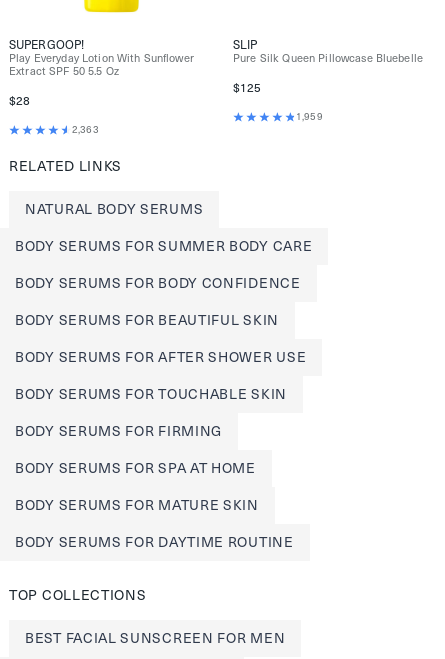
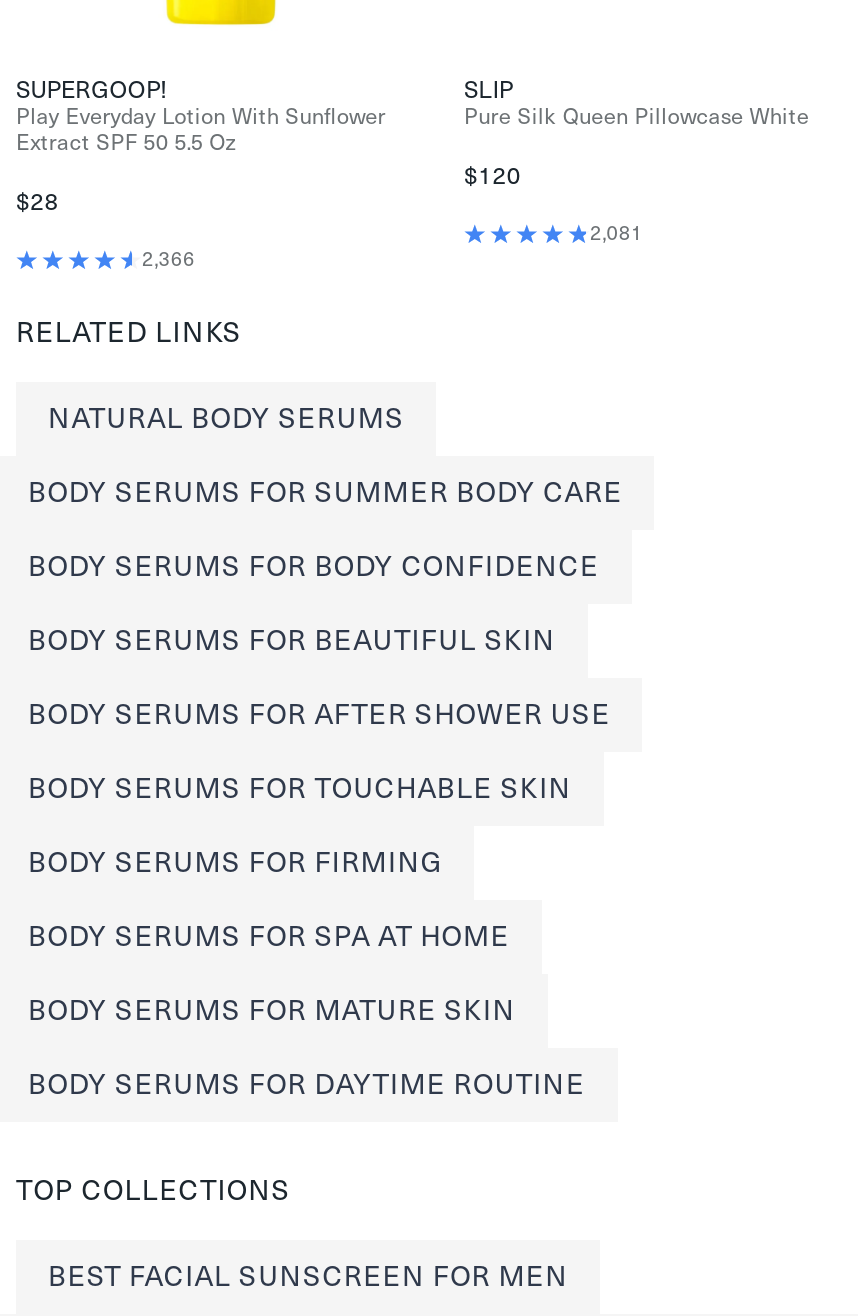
[233,51,423,65] Pure Silk Queen Pillowcase Bluebelle -> [464,102,809,130] Pure Silk Queen Pillowcase White
[233,80,261,95] $125 -> [464,160,521,190] $120
[296,110,323,123] 1,959 -> [590,220,643,246] 2,081
[72,123,99,136] 2,363 -> [142,246,195,272] 2,366

